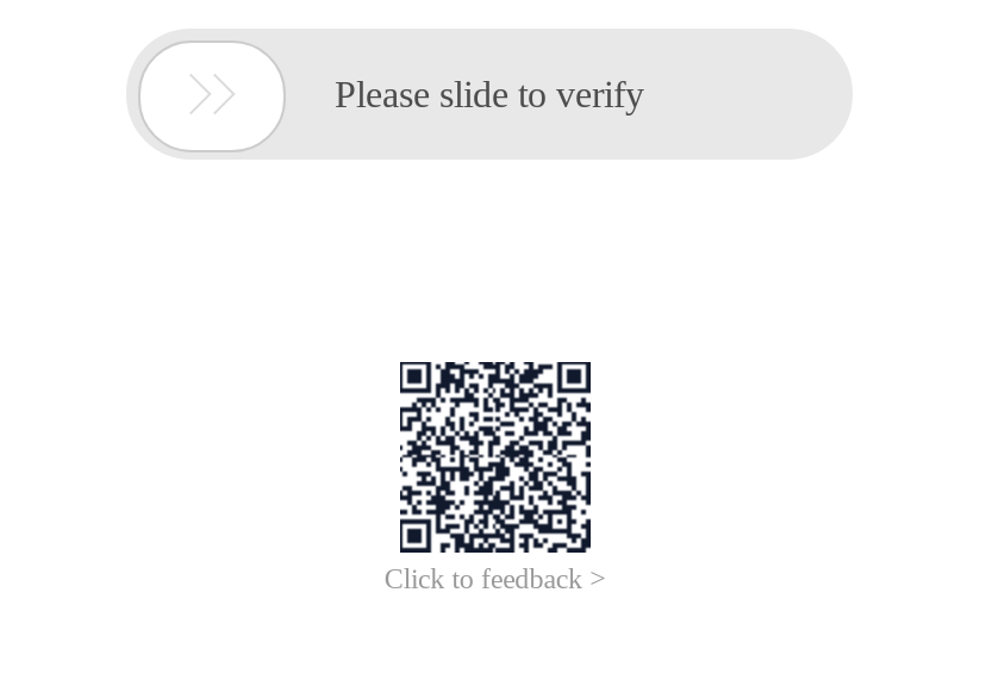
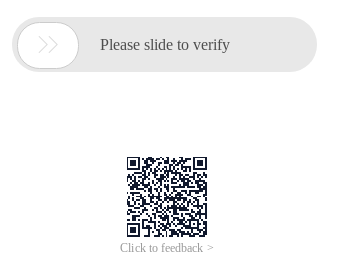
[398,362,593,553] [image] -> [127,157,207,238] [image]

